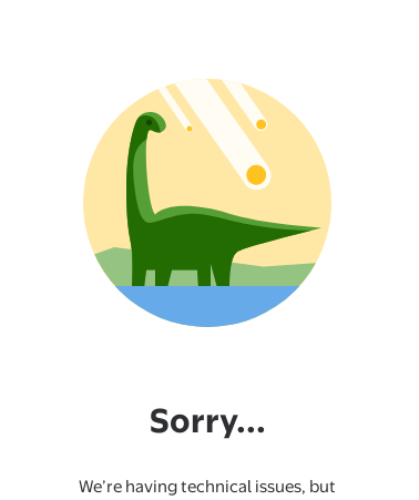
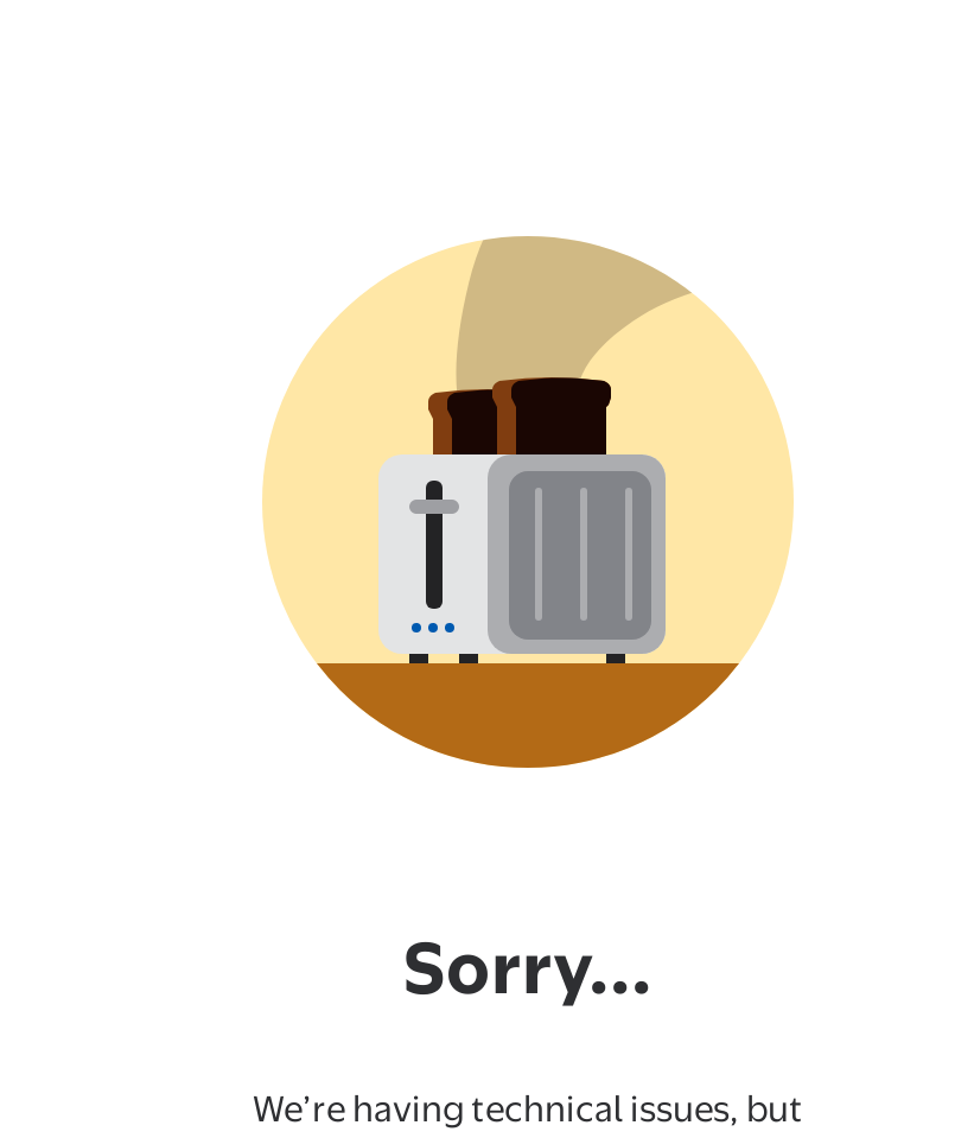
[94,80,320,328] [image] -> [288,236,765,770] [image]

